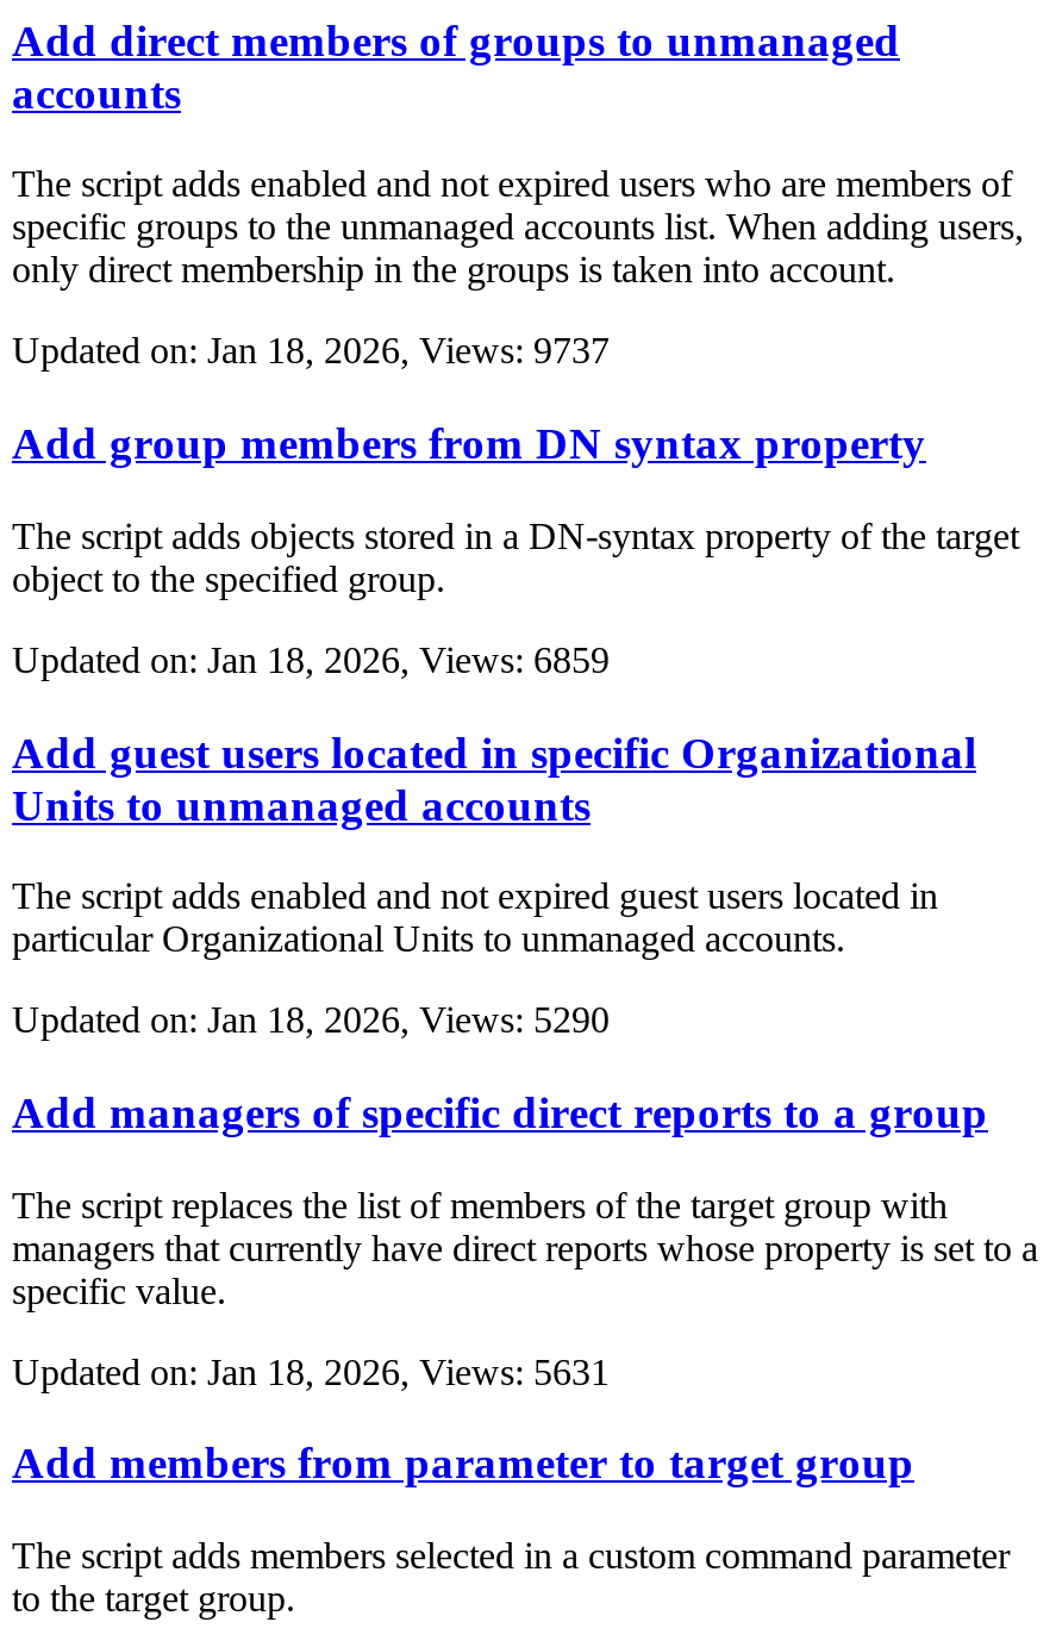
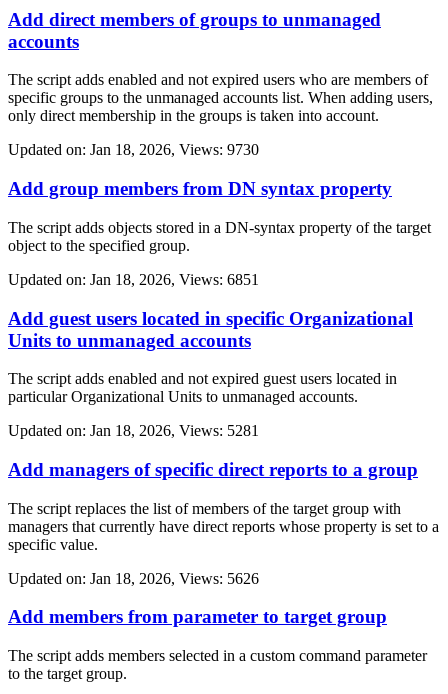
[12,331,610,371] Updated on: Jan 18, 2026, Views: 9737 -> [8,141,259,158] Updated on: Jan 18, 2026, Views: 9730
[12,639,610,680] Updated on: Jan 18, 2026, Views: 6859 -> [8,271,259,288] Updated on: Jan 18, 2026, Views: 6851
[12,1000,610,1040] Updated on: Jan 18, 2026, Views: 5290 -> [8,422,259,439] Updated on: Jan 18, 2026, Views: 5281
[12,1351,610,1391] Updated on: Jan 18, 2026, Views: 5631 -> [8,570,259,587] Updated on: Jan 18, 2026, Views: 5626

